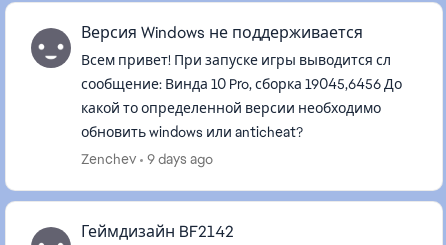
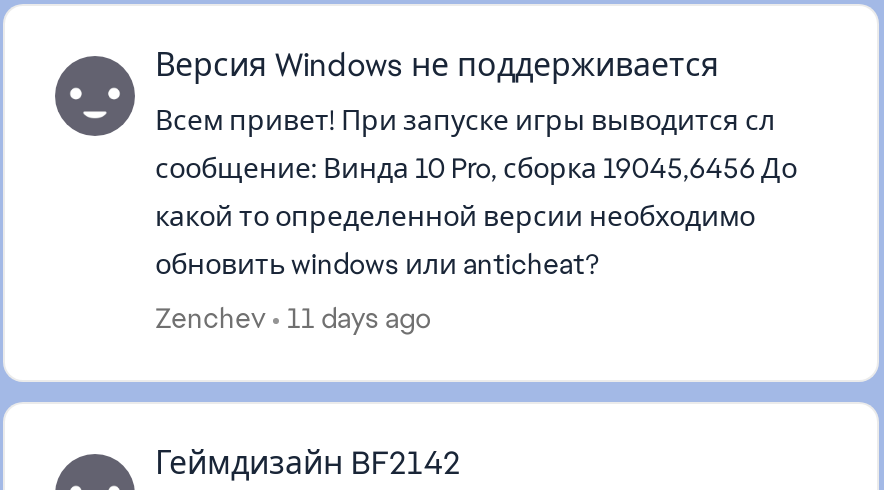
[81,150,213,168] Zenchev 9 days ago -> [155,300,431,336] Zenchev 11 days ago

